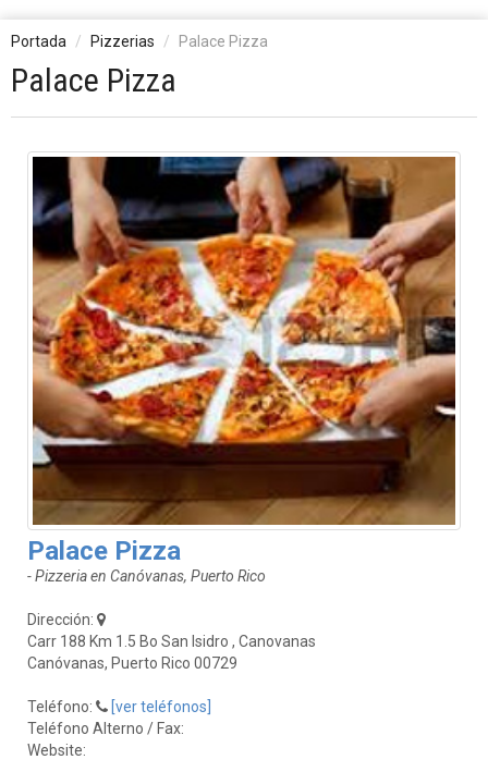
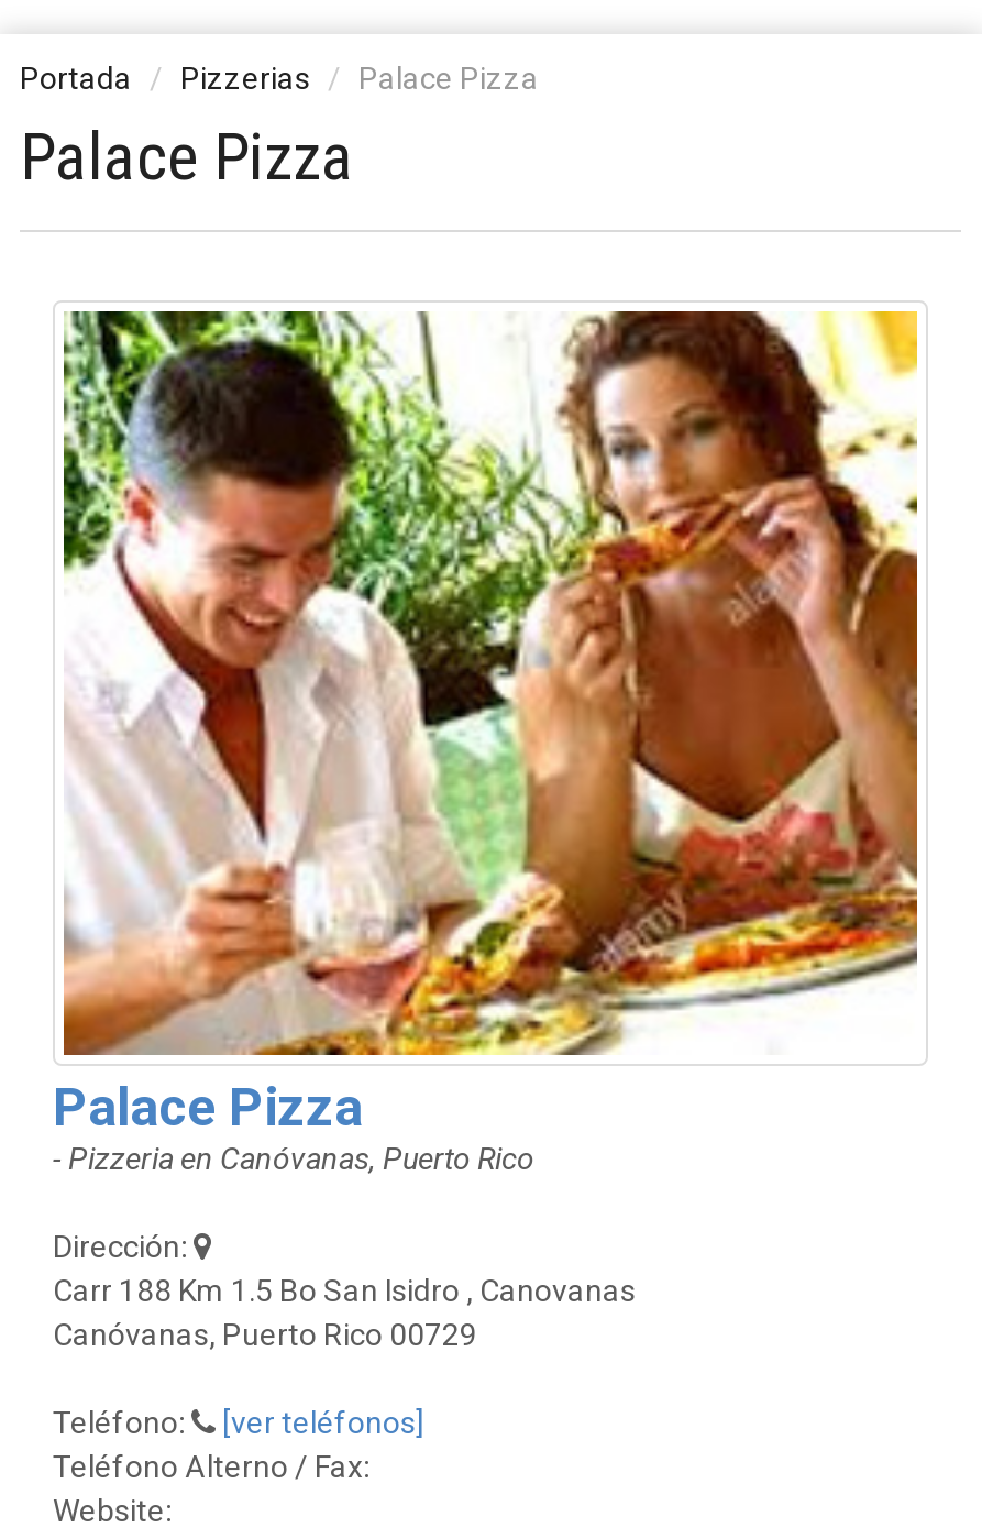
[32,156,456,526] [image] -> [62,309,919,1057] [image]

